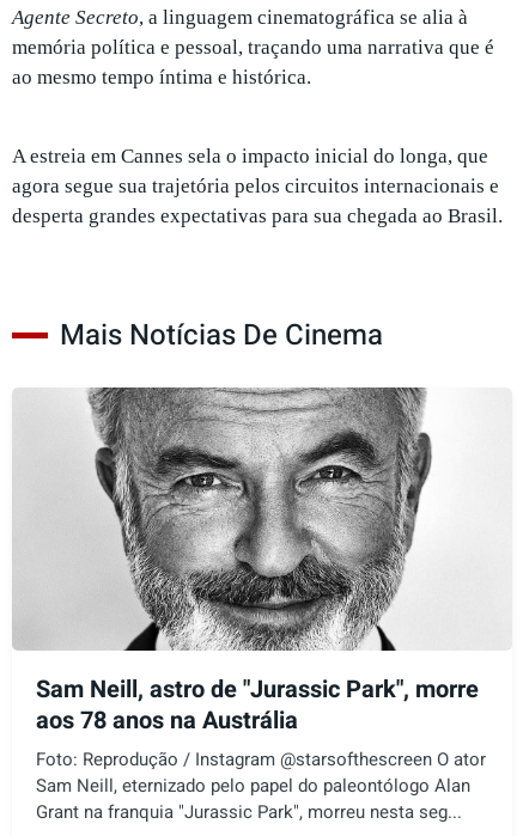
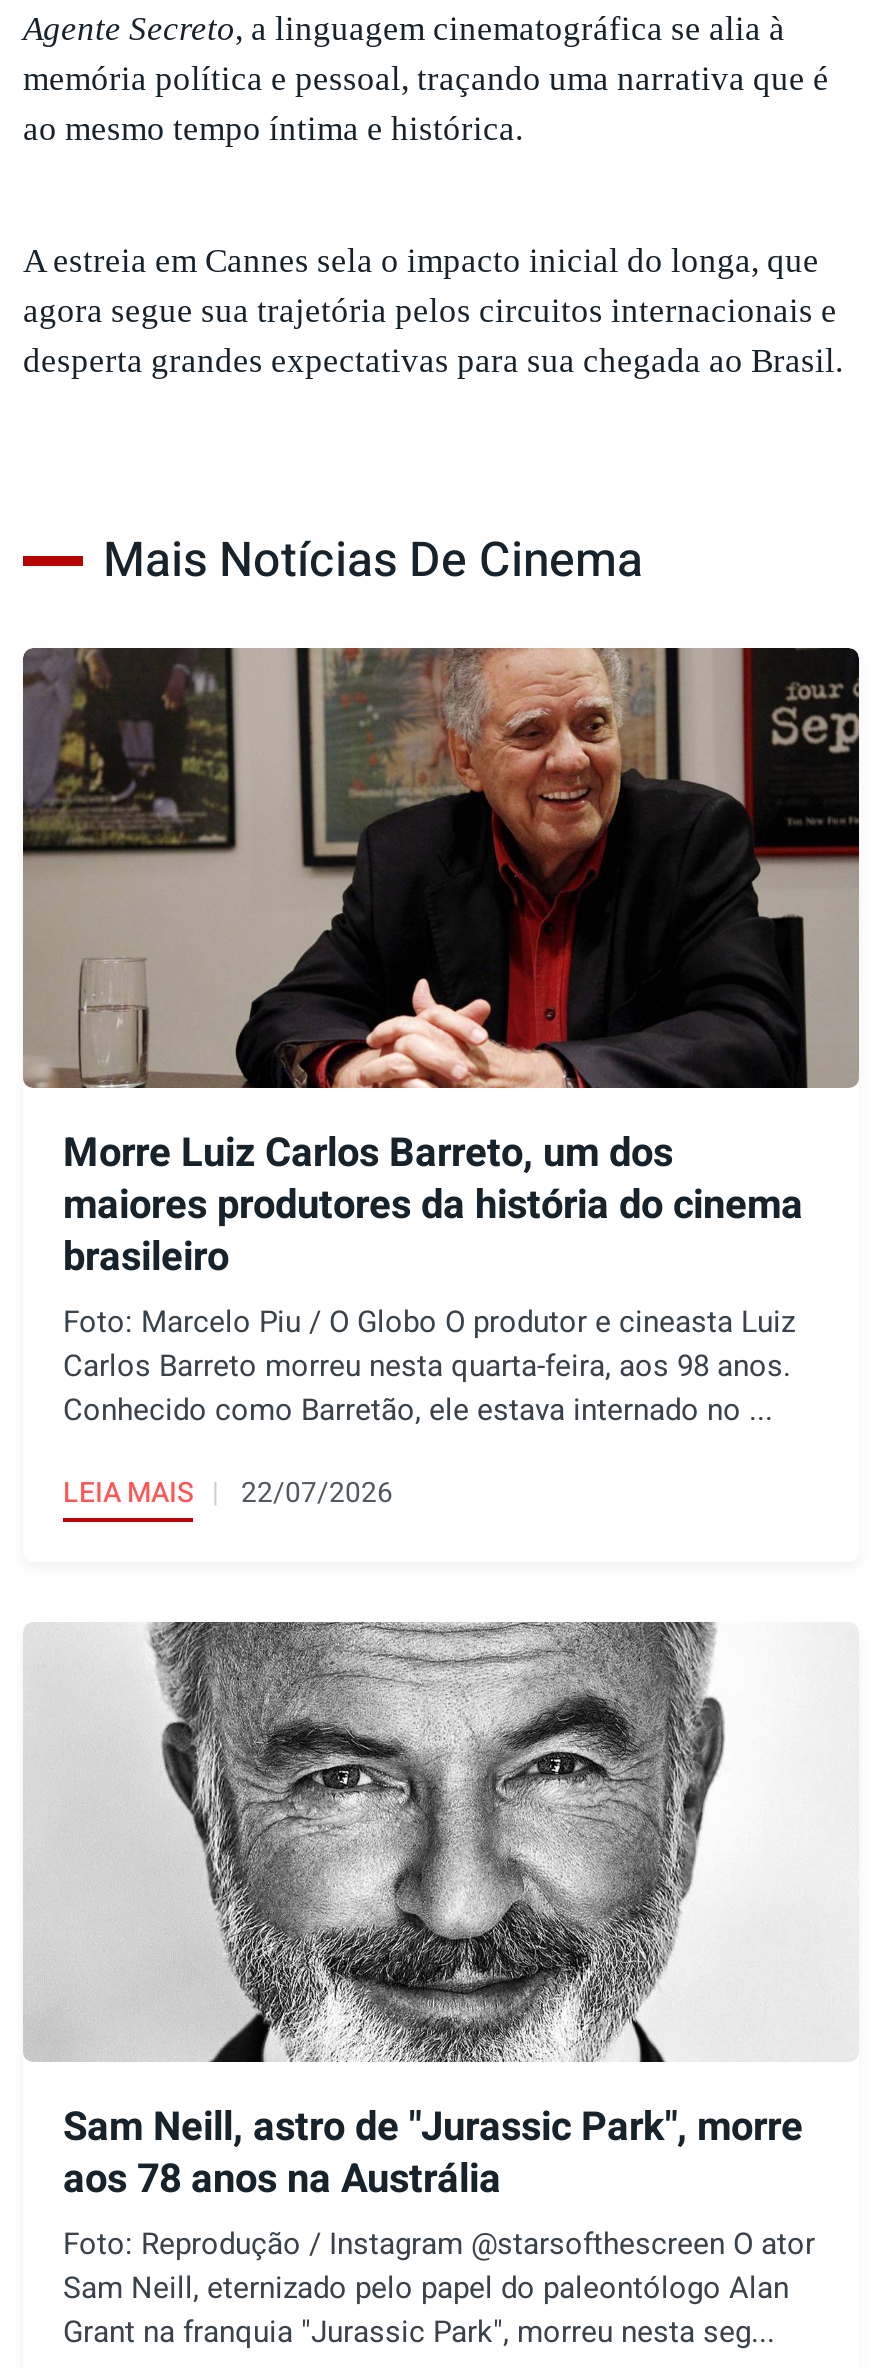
none -> [21,646,861,1513] [image] | Morre Luiz Carlos Barreto, um dos | maiores produtores da história do cinema | brasileiro | Foto: Marcelo Piu / O Globo O produtor e cineasta Luiz | Carlos Barreto morreu nesta quarta-feira, aos 98 anos. | Conhecido como Barretão, ele estava internado no ... | LEIA MAIS | 22/07/2026

